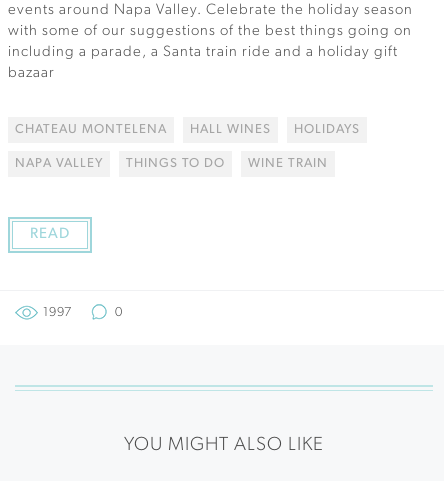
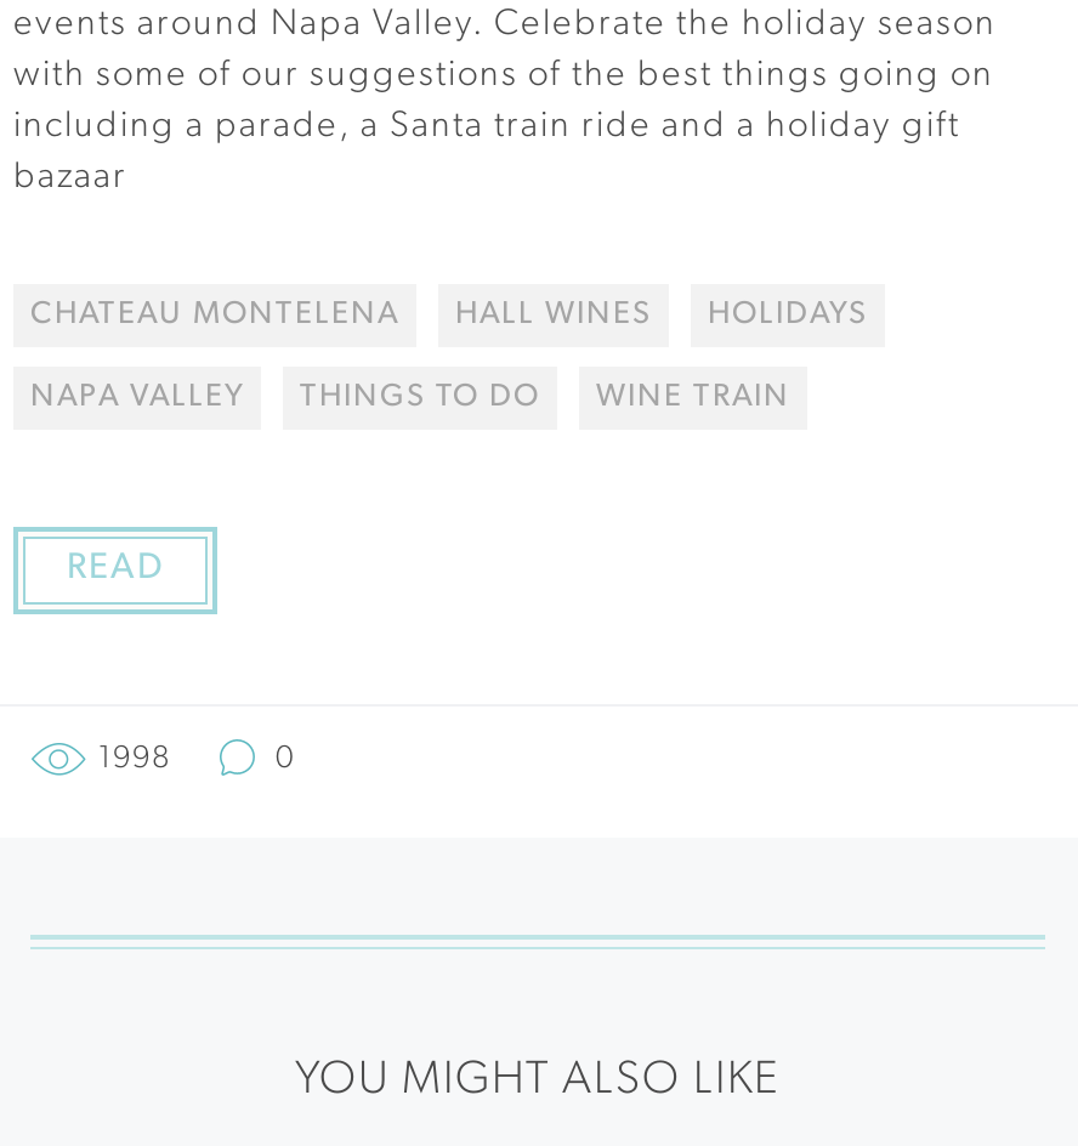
[43,306,72,319] 1997 -> [98,744,171,776] 1998

